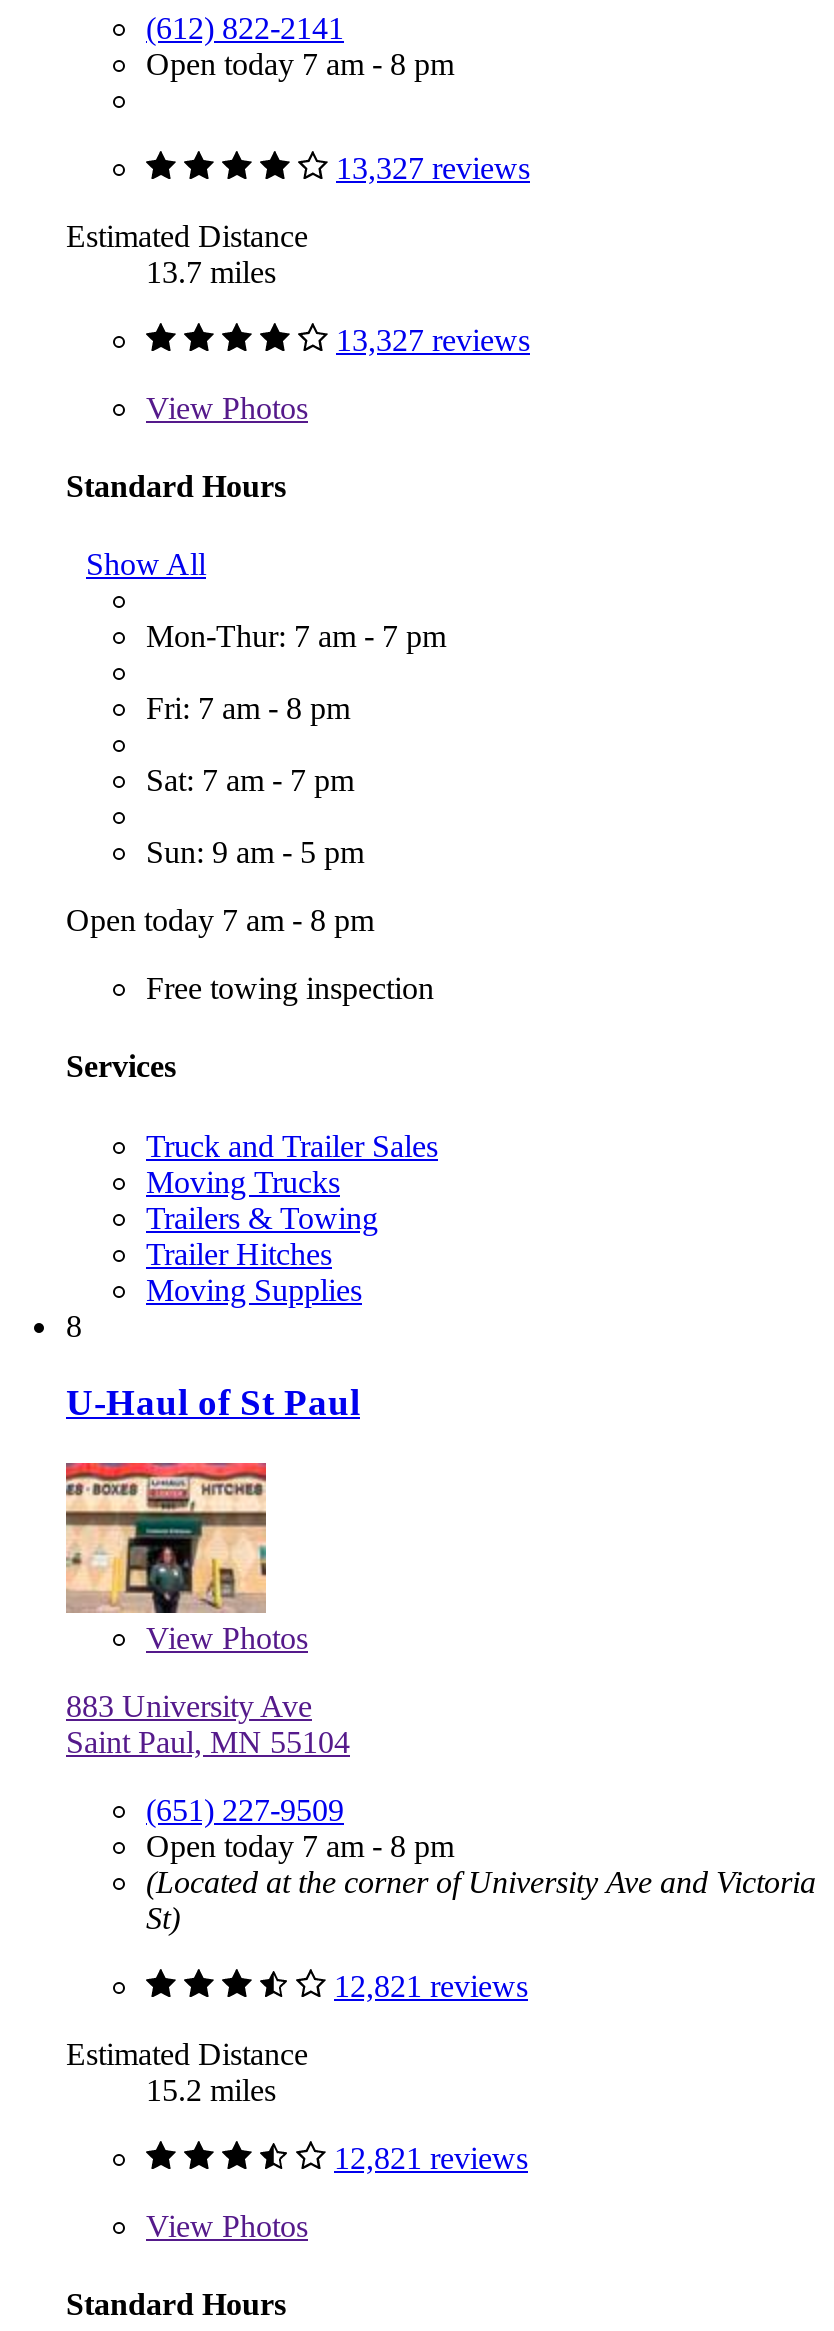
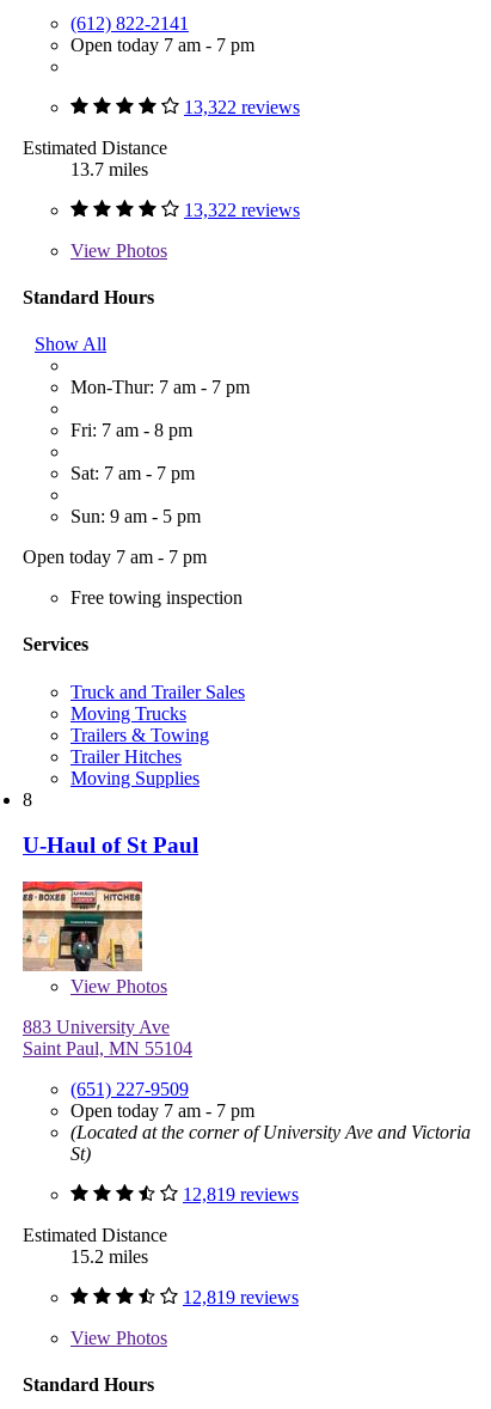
[146,46,454,80] Open today 7 am - 8 pm -> [70,34,254,54] Open today 7 am - 7 pm
[336,150,530,184] 13,327 reviews -> [184,96,300,117] 13,322 reviews
[336,322,530,356] 13,327 reviews -> [184,199,300,219] 13,322 reviews
[66,903,374,937] Open today 7 am - 8 pm -> [23,547,207,567] Open today 7 am - 7 pm
[146,1829,454,1863] Open today 7 am - 8 pm -> [70,1100,254,1121] Open today 7 am - 7 pm
[334,1969,528,2003] 12,821 reviews -> [183,1184,299,1204] 12,819 reviews
[334,2141,528,2175] 12,821 reviews -> [183,1287,299,1307] 12,819 reviews

